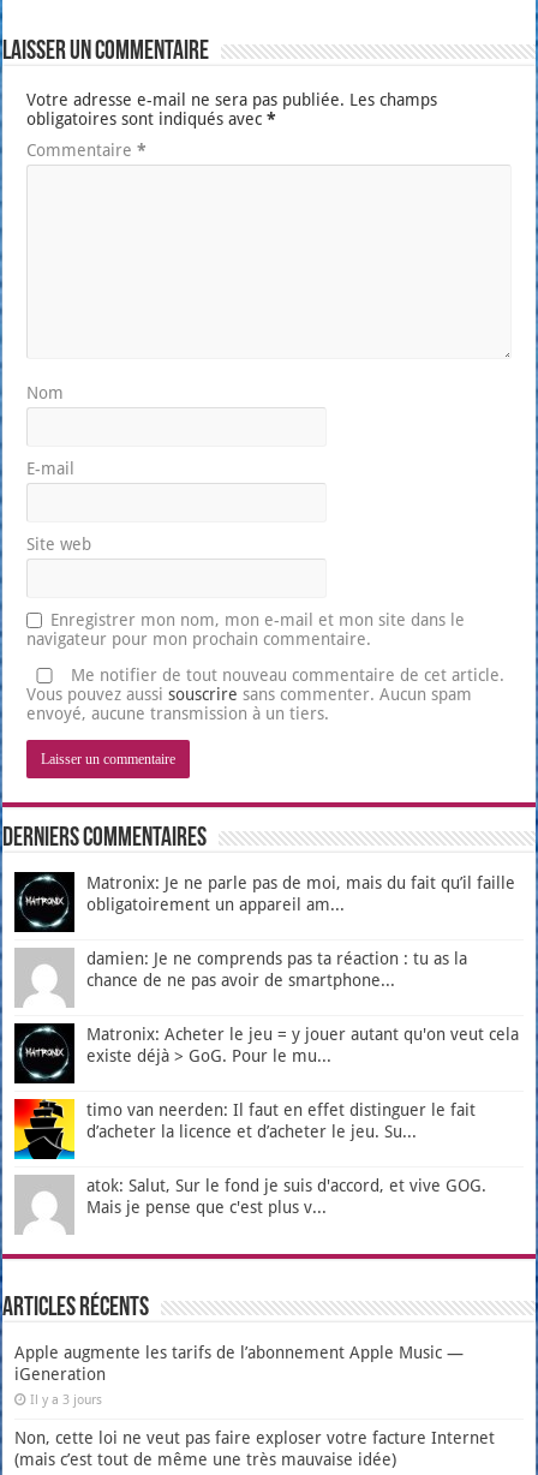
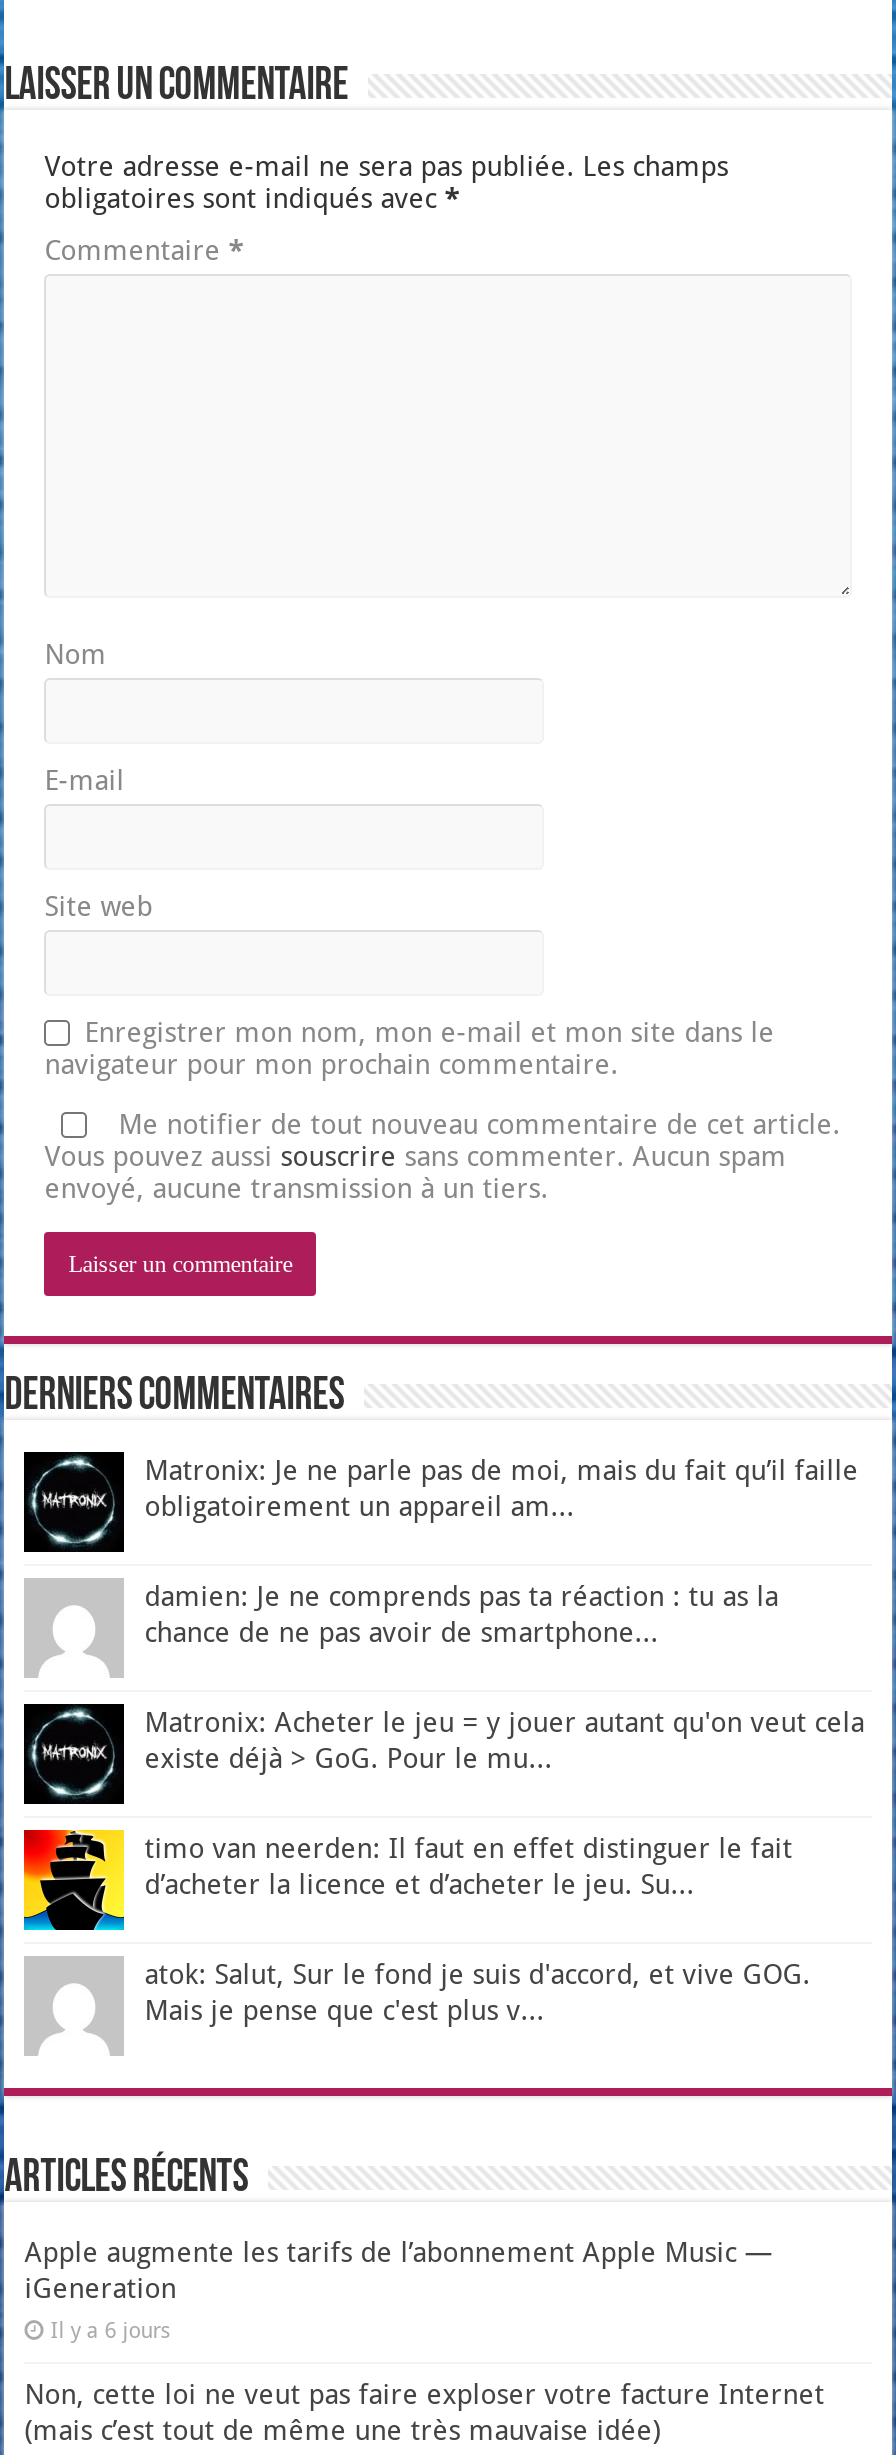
[30,1392,102,1408] Il y a 3 jours -> [50,2318,170,2344] Il y a 6 jours

